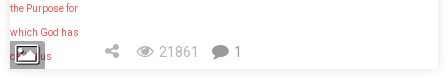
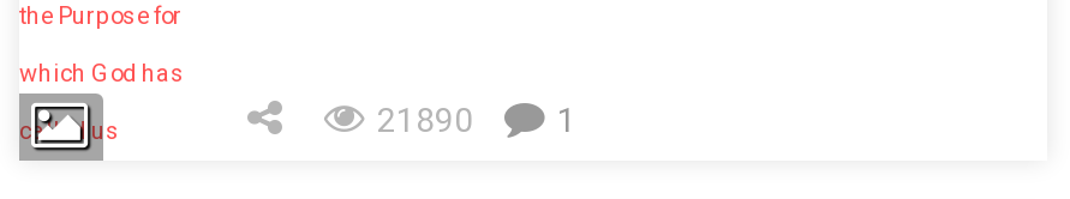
[159,44,199,60] 21861 -> [377,100,473,138] 21890

